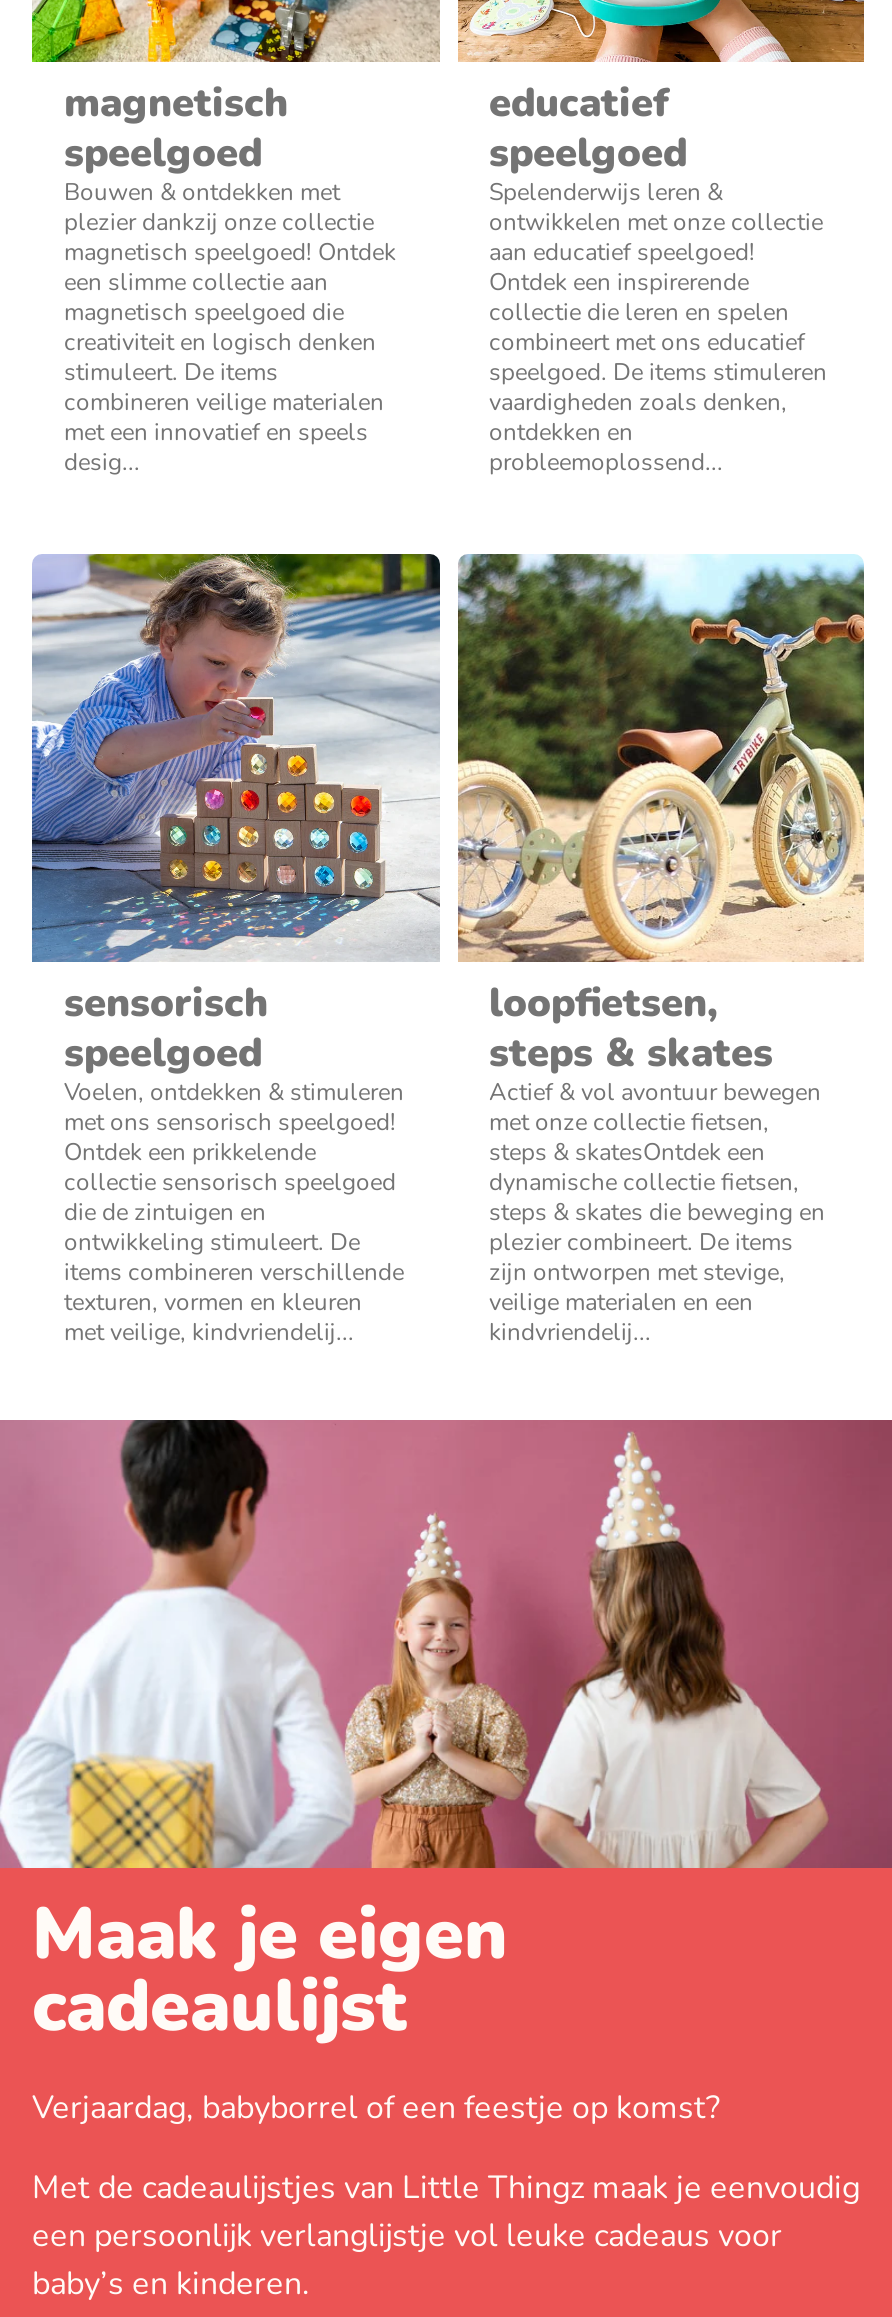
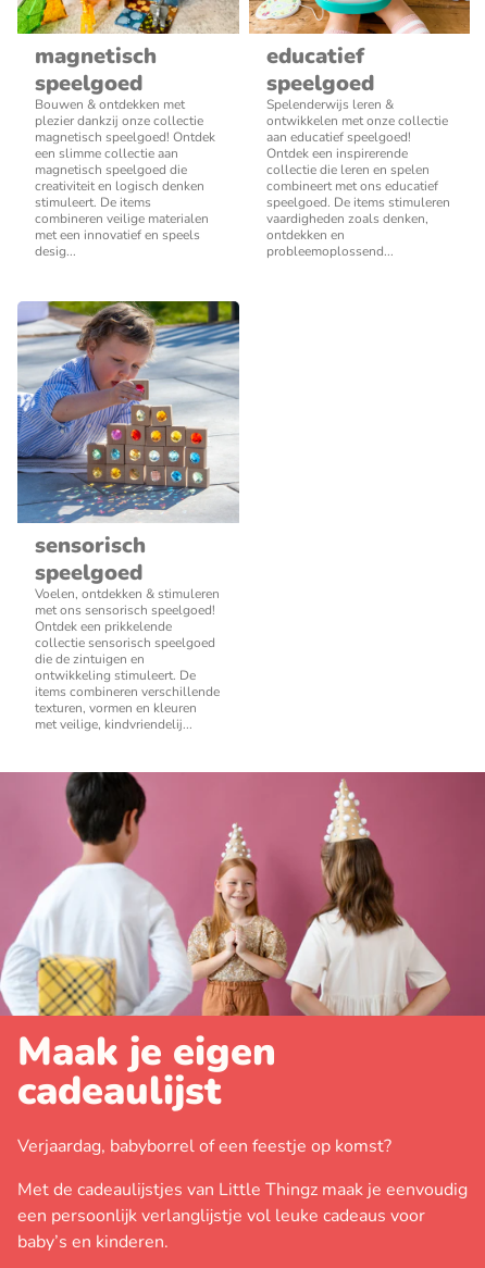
[456,552,866,1347] [image] | loopfietsen, | steps & skates | Actief & vol avontuur bewegen | met onze collectie fietsen, | steps & skatesOntdek een | dynamische collectie fietsen, | steps & skates die beweging en | plezier combineert. De items | zijn ontworpen met stevige, | veilige materialen en een | kindvriendelij... -> none

